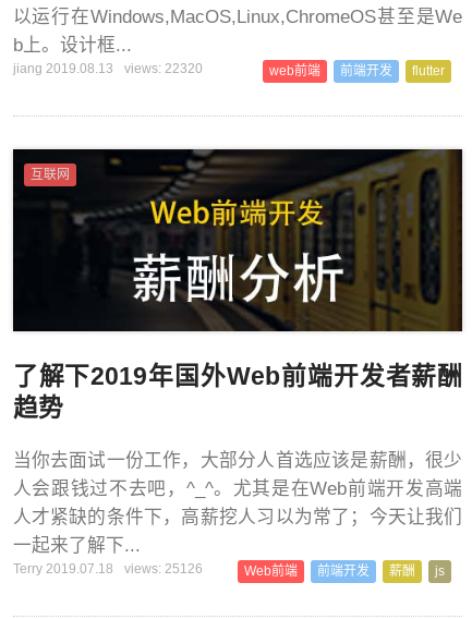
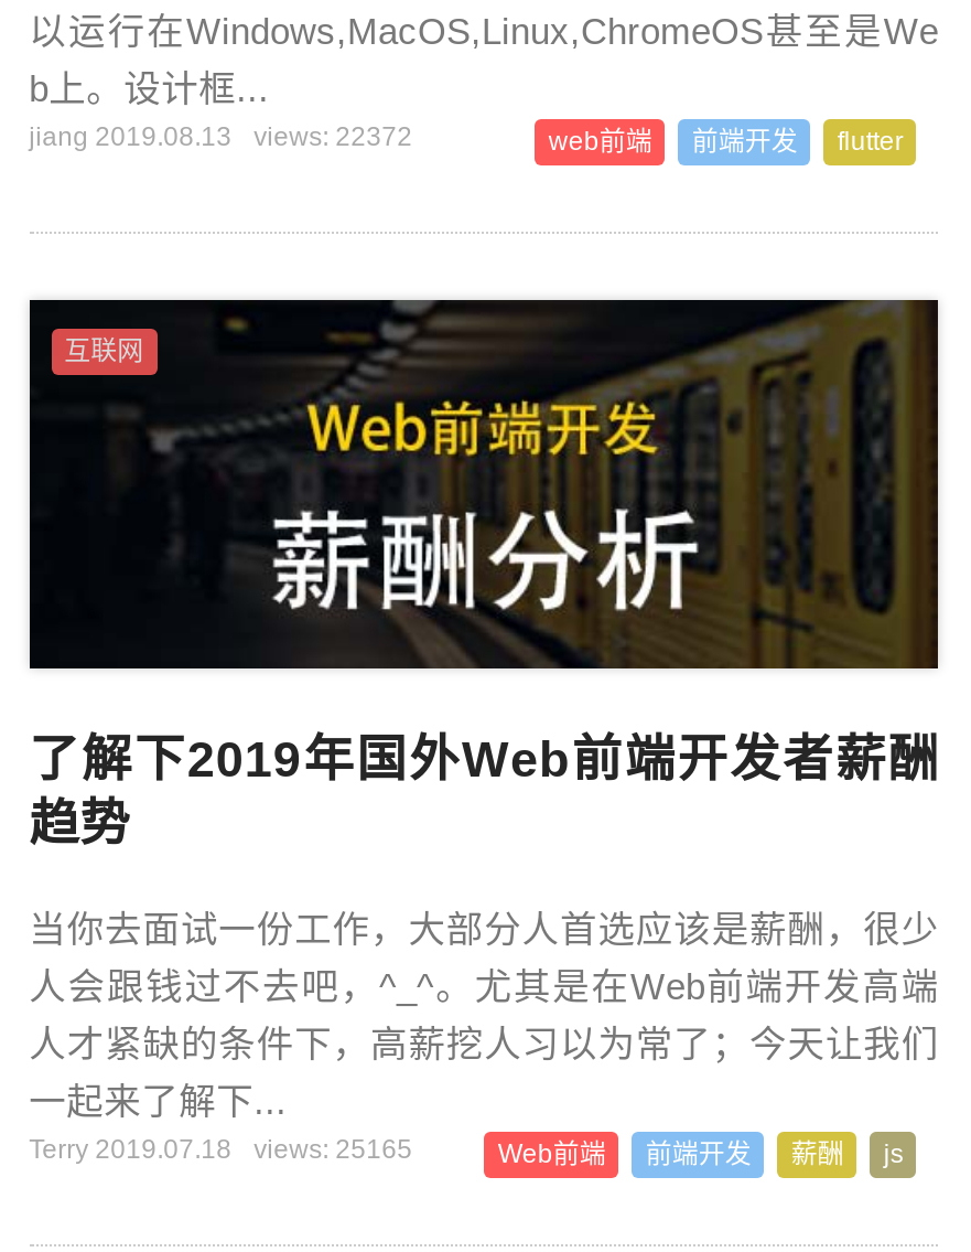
[13,61,202,76] jiang 2019.08.13 views: 22320 -> [29,121,412,152] jiang 2019.08.13 views: 22372
[13,561,202,576] Terry 2019.07.18 views: 25126 -> [29,1133,412,1164] Terry 2019.07.18 views: 25165

